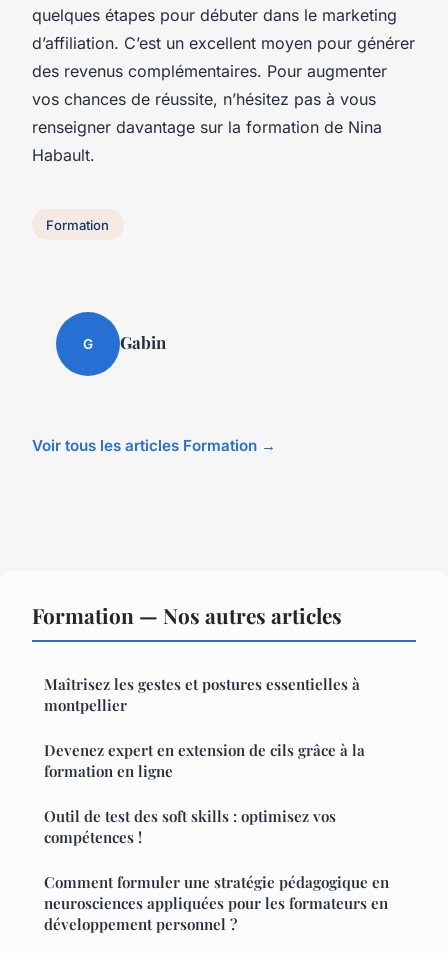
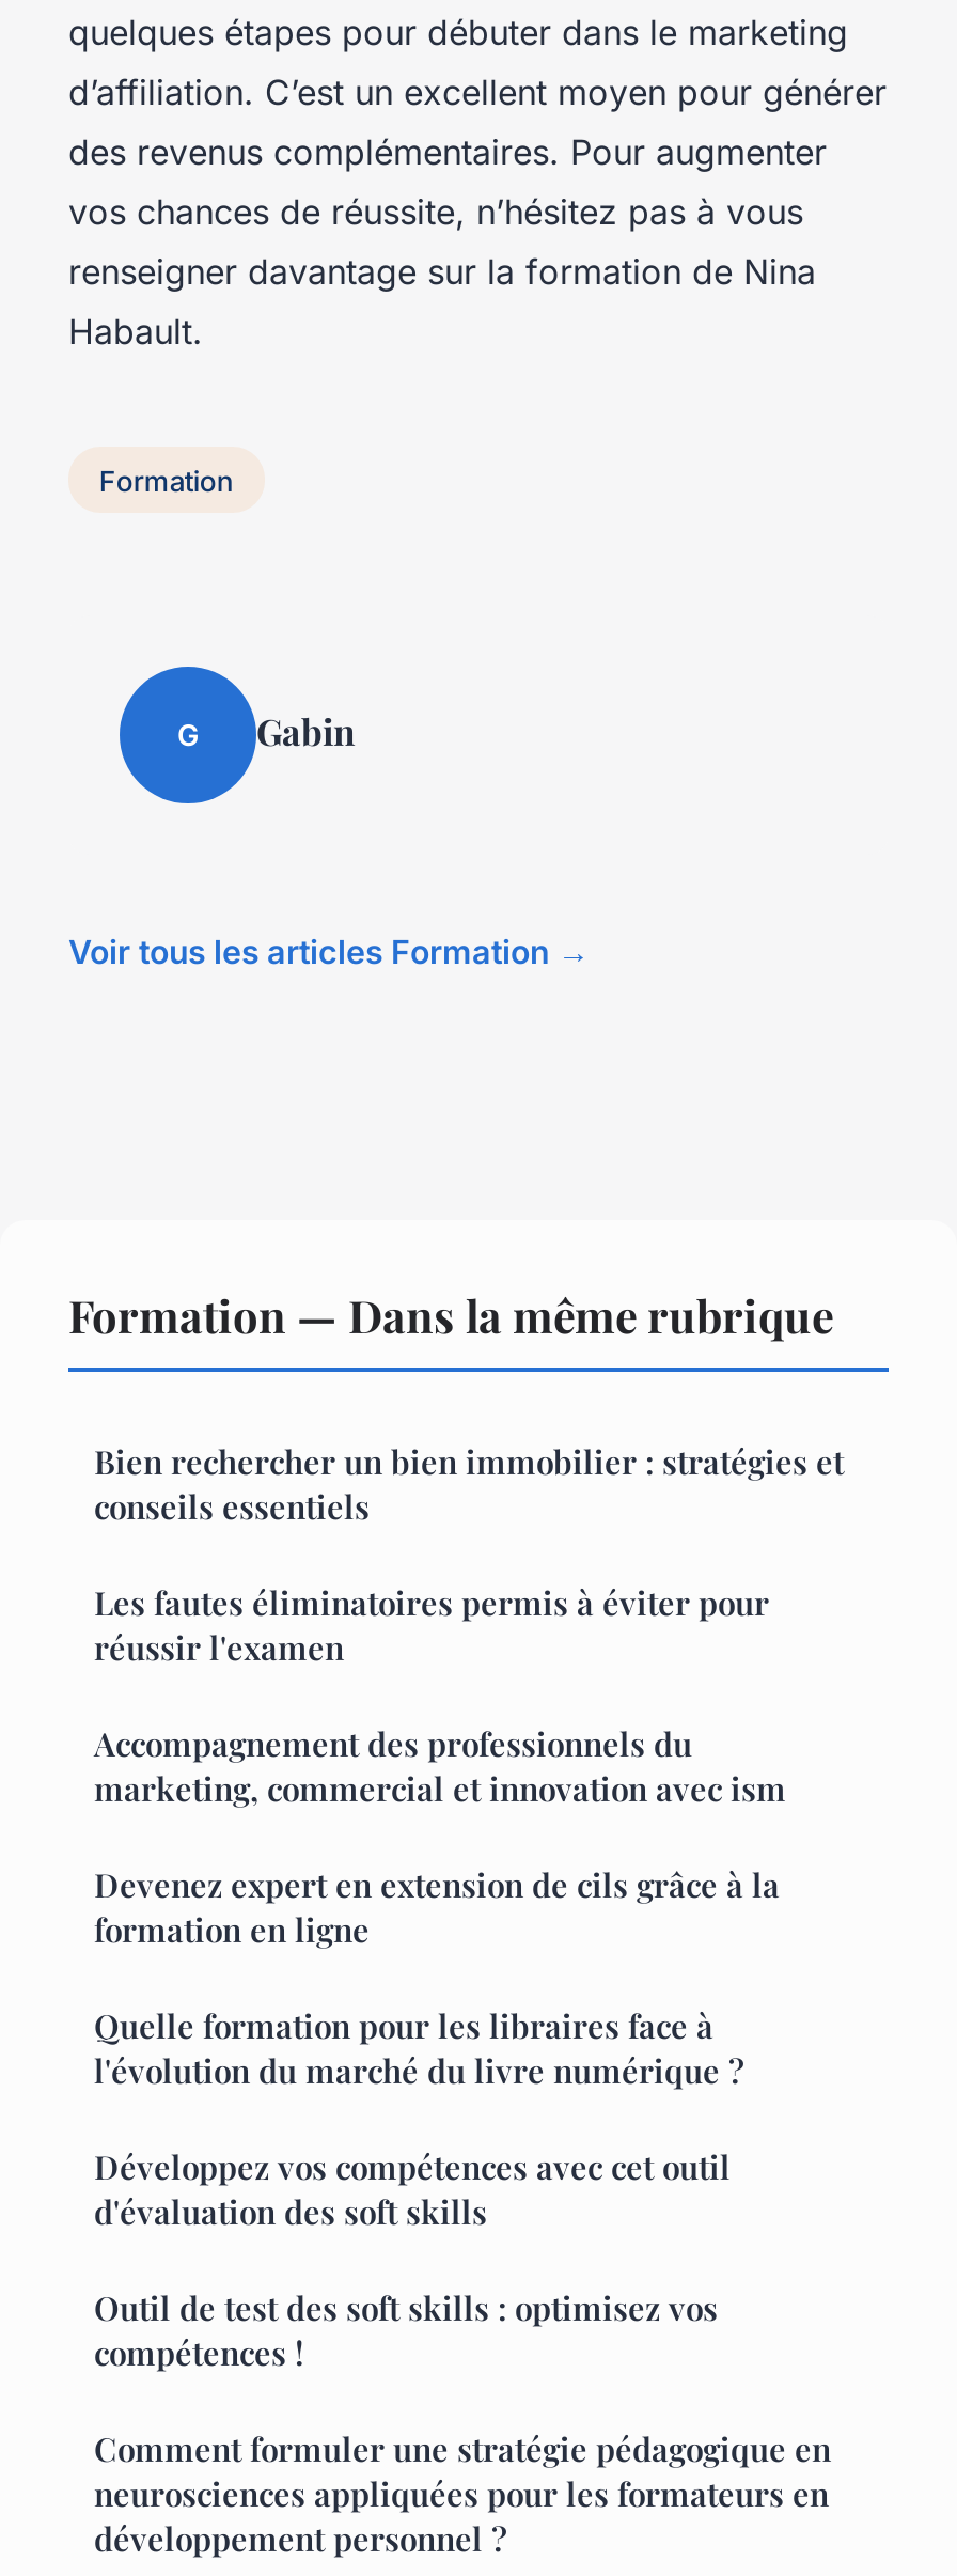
[32,601,360,715] Formation — Nos autres articles | Maîtrisez les gestes et postures essentielles à | montpellier -> [68,1285,844,1811] Formation — Dans la même rubrique | Bien rechercher un bien immobilier : stratégies et | conseils essentiels | Les fautes éliminatoires permis à éviter pour | réussir l'examen | Accompagnement des professionnels du | marketing, commercial et innovation avec ism
none -> [94,2005,743,2234] Quelle formation pour les libraires face à | l'évolution du marché du livre numérique ? | Développez vos compétences avec cet outil | d'évaluation des soft skills

